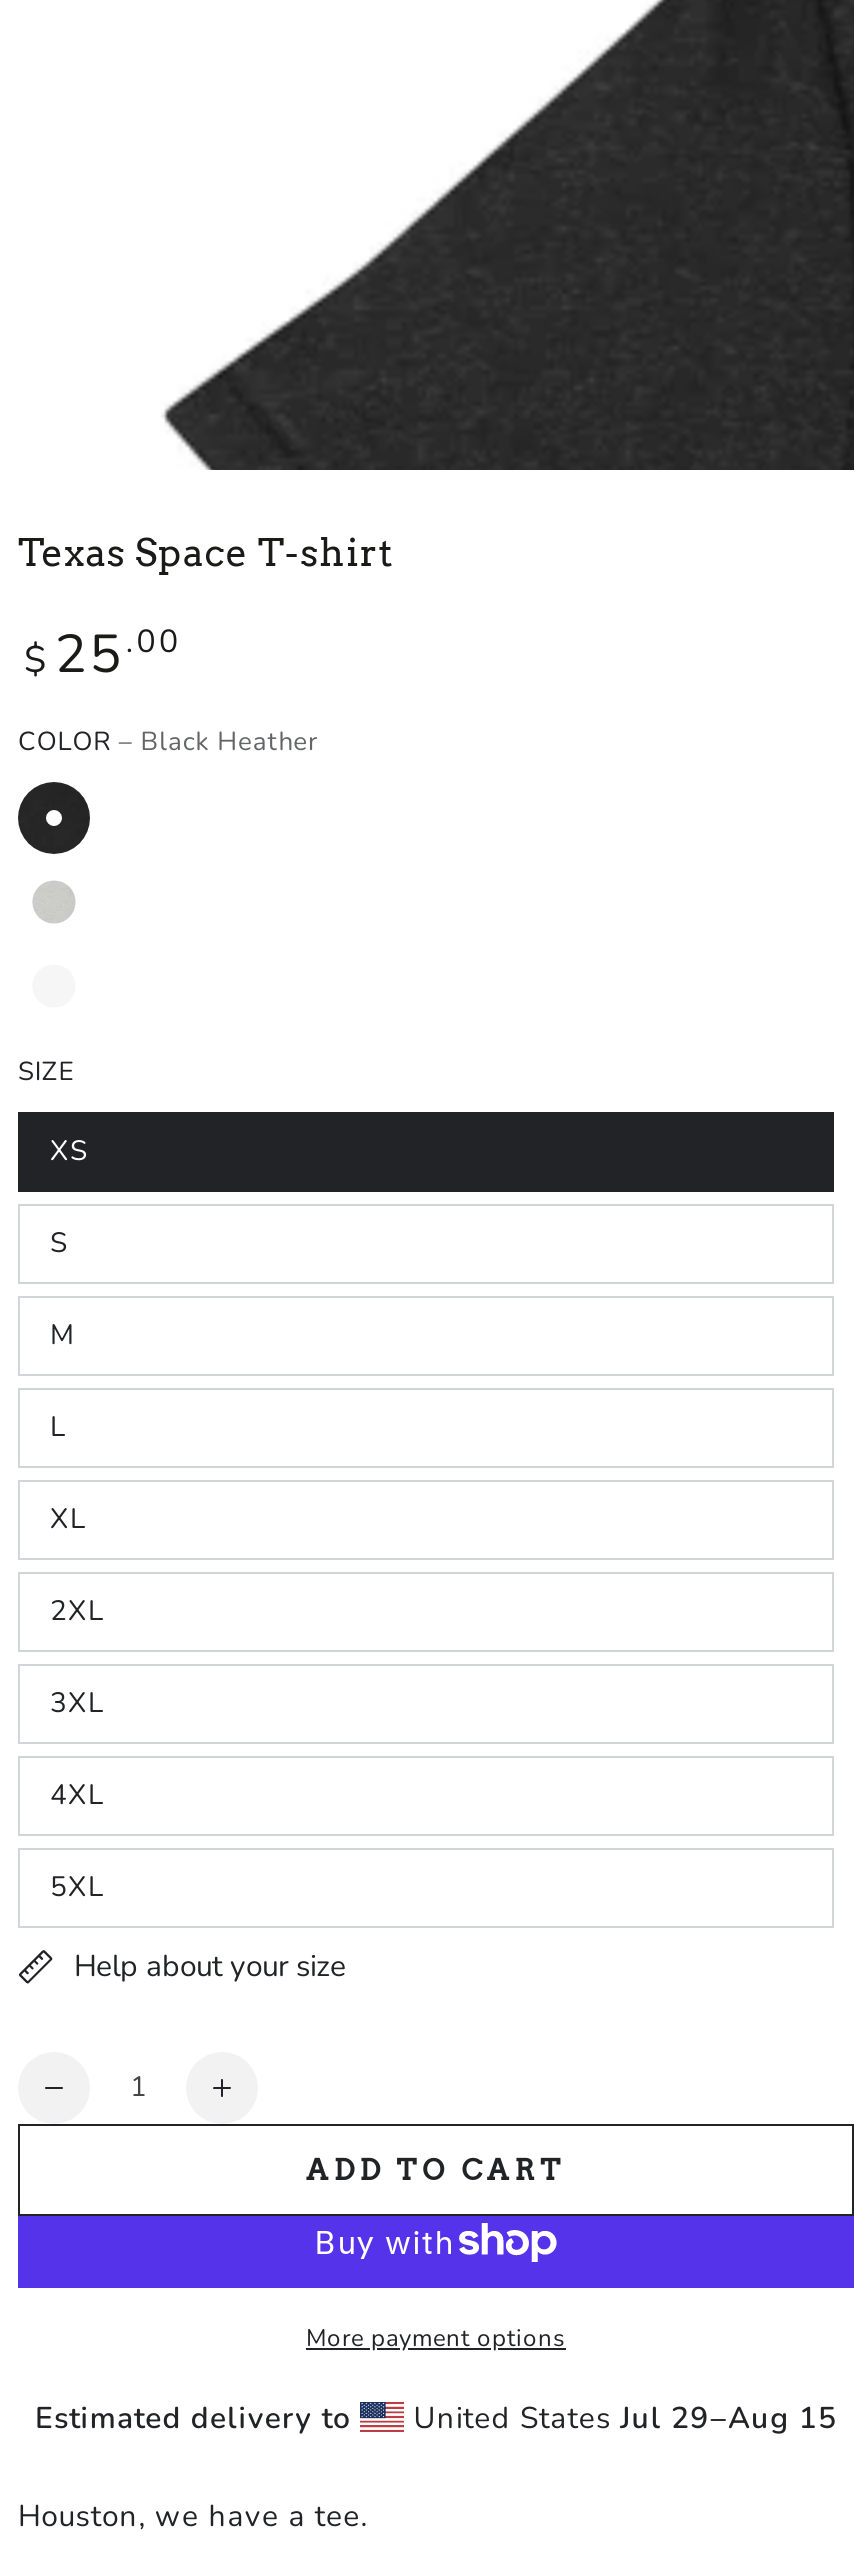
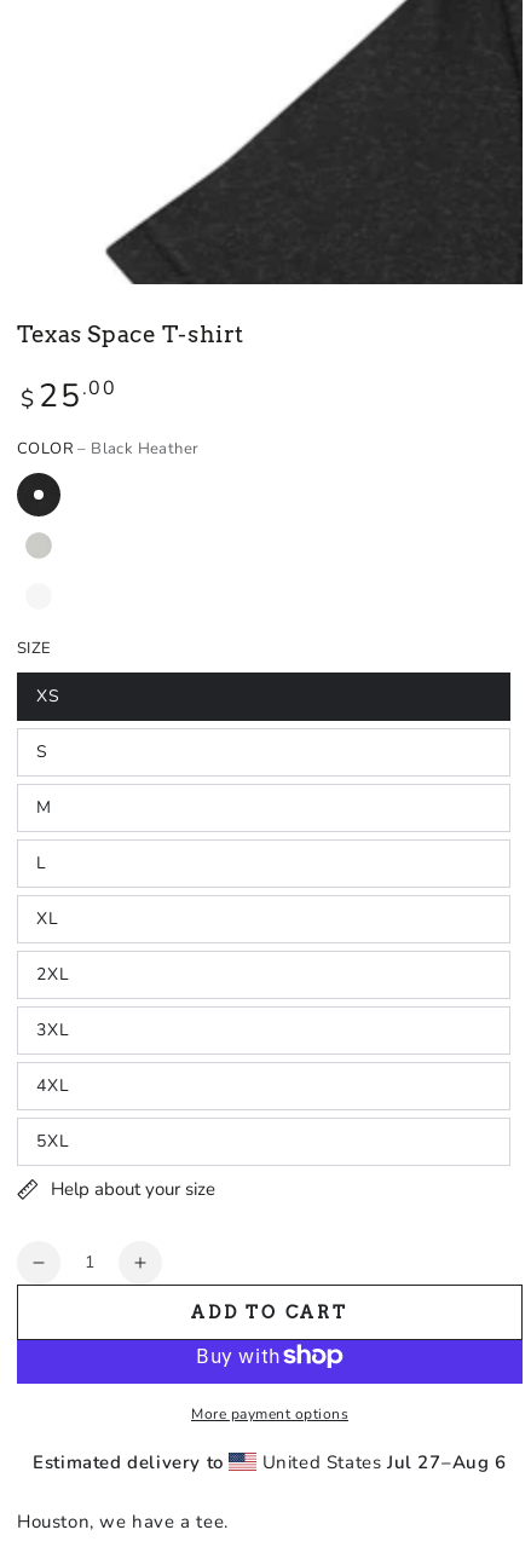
[404,2398,837,2438] United States Jul 29–Aug 15 -> [256,1450,507,1474] United States Jul 27–Aug 6

